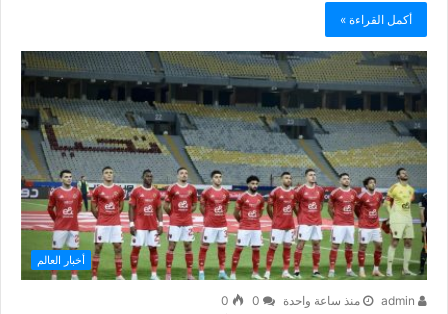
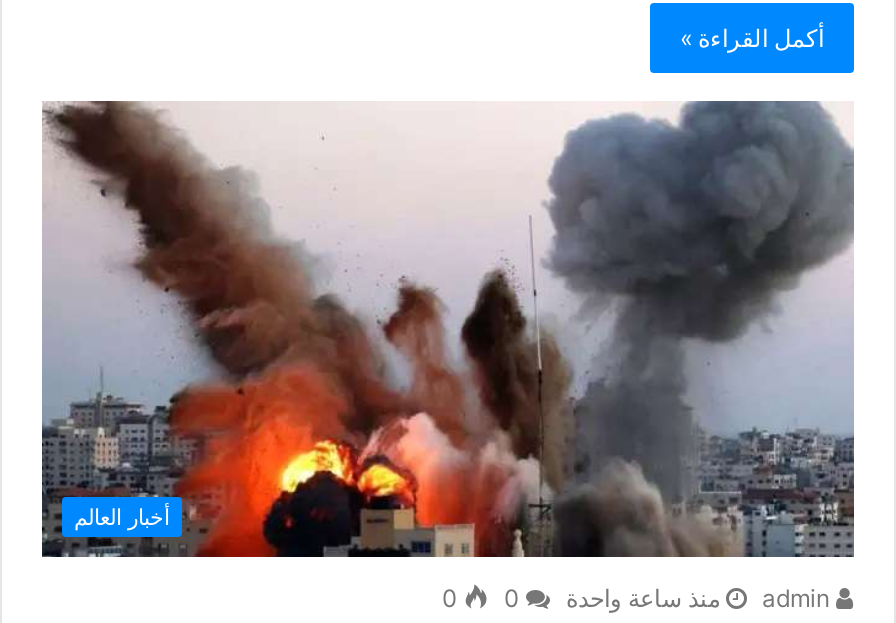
[20,50,428,281] [image] -> [40,100,854,560] [image]

